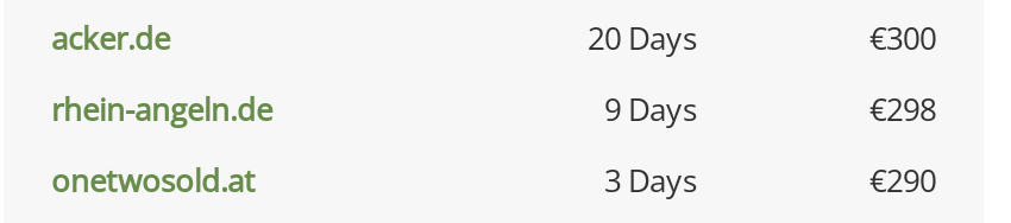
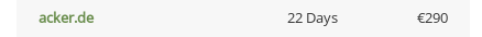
[51,17,936,202] 20 Days | €300 | rhein-angeln.de | 9 Days | €298 | onetwosold.at | 3 Days -> [287,8,337,27] 22 Days

